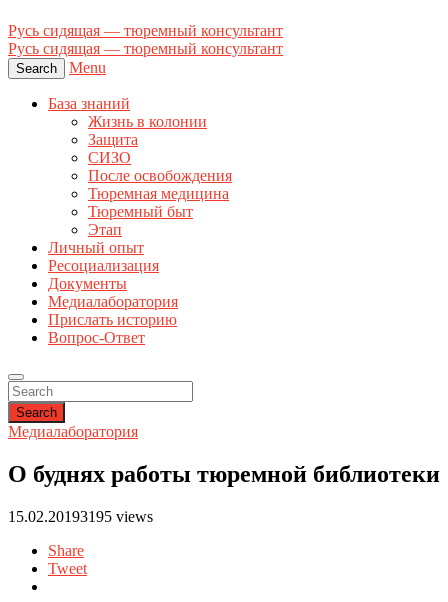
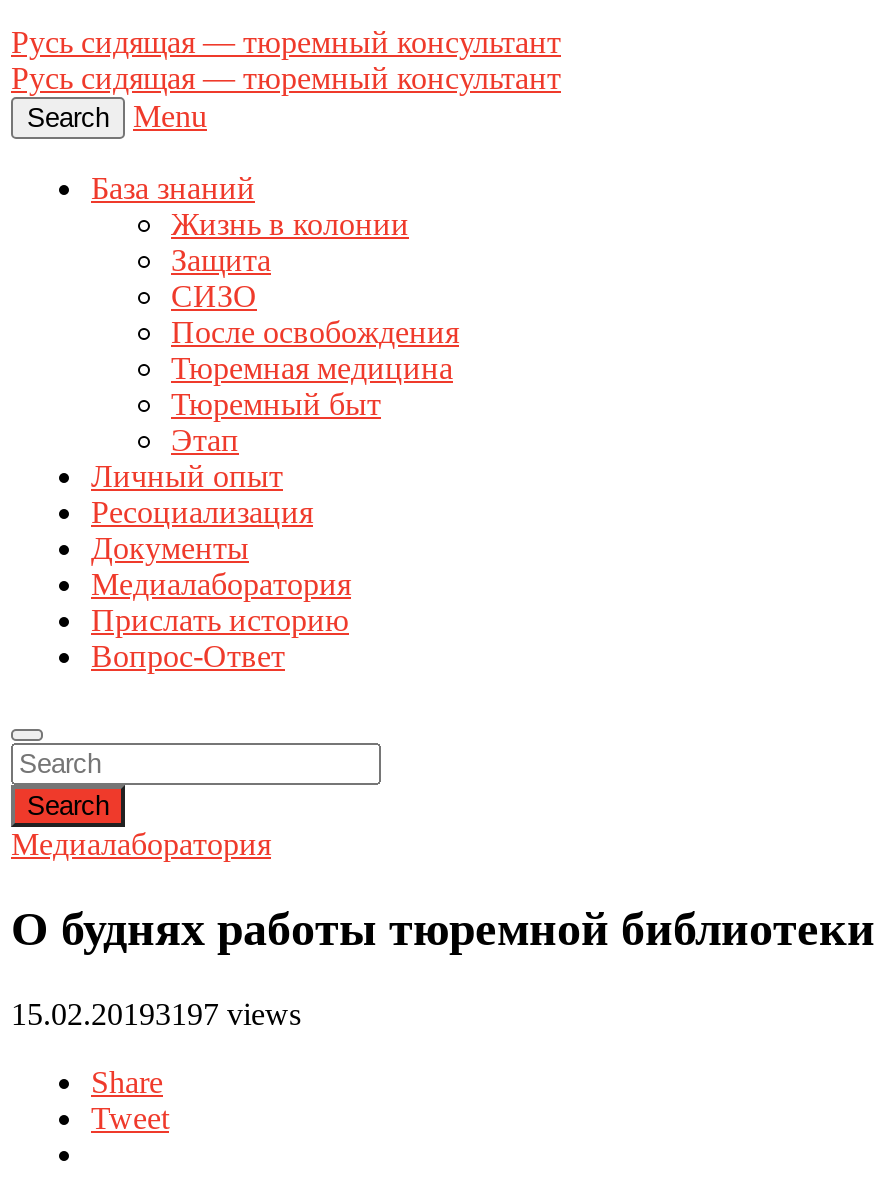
[8,508,153,525] 15.02.20193195 views -> [11,997,301,1031] 15.02.20193197 views

